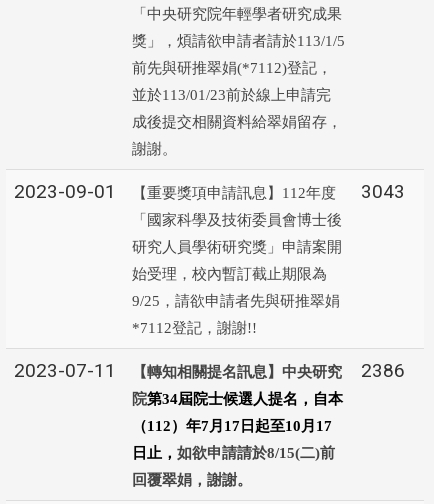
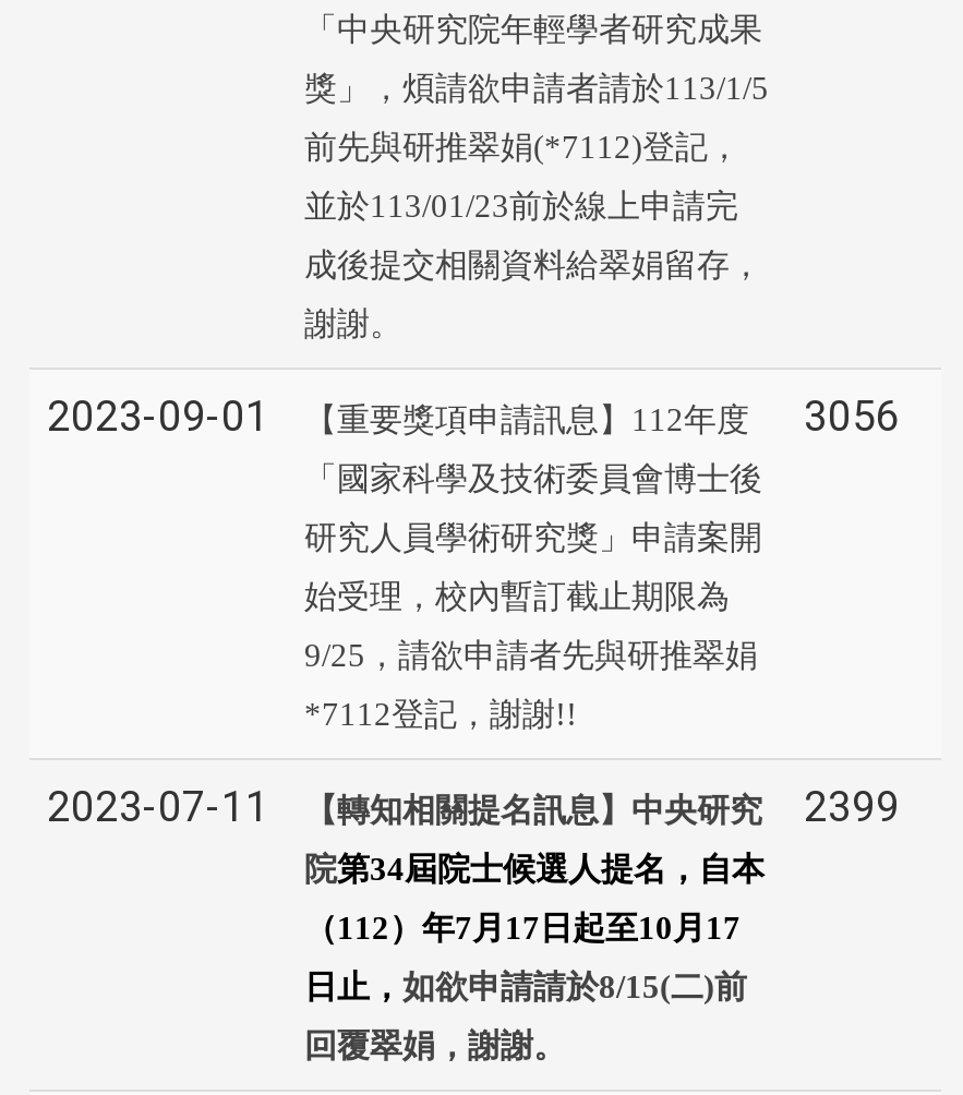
[14,180,405,203] 2023-09-01 【重要獎項申請訊息】112年度 3043 -> [47,392,900,442] 2023-09-01 【重要獎項申請訊息】112年度 3056
[14,359,405,382] 2023-07-11 【轉知相關提名訊息】中央研究 2386 -> [47,782,900,832] 2023-07-11 【轉知相關提名訊息】中央研究 2399

